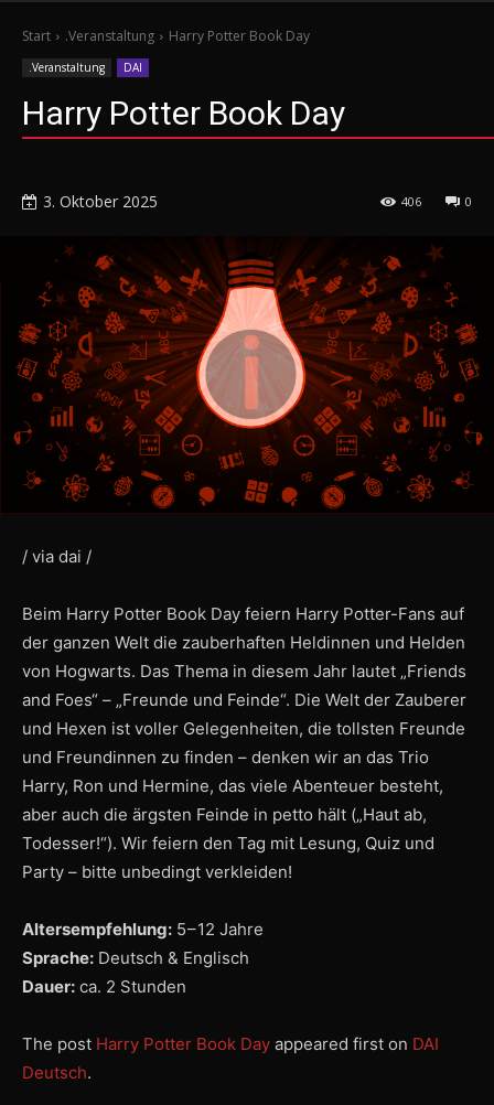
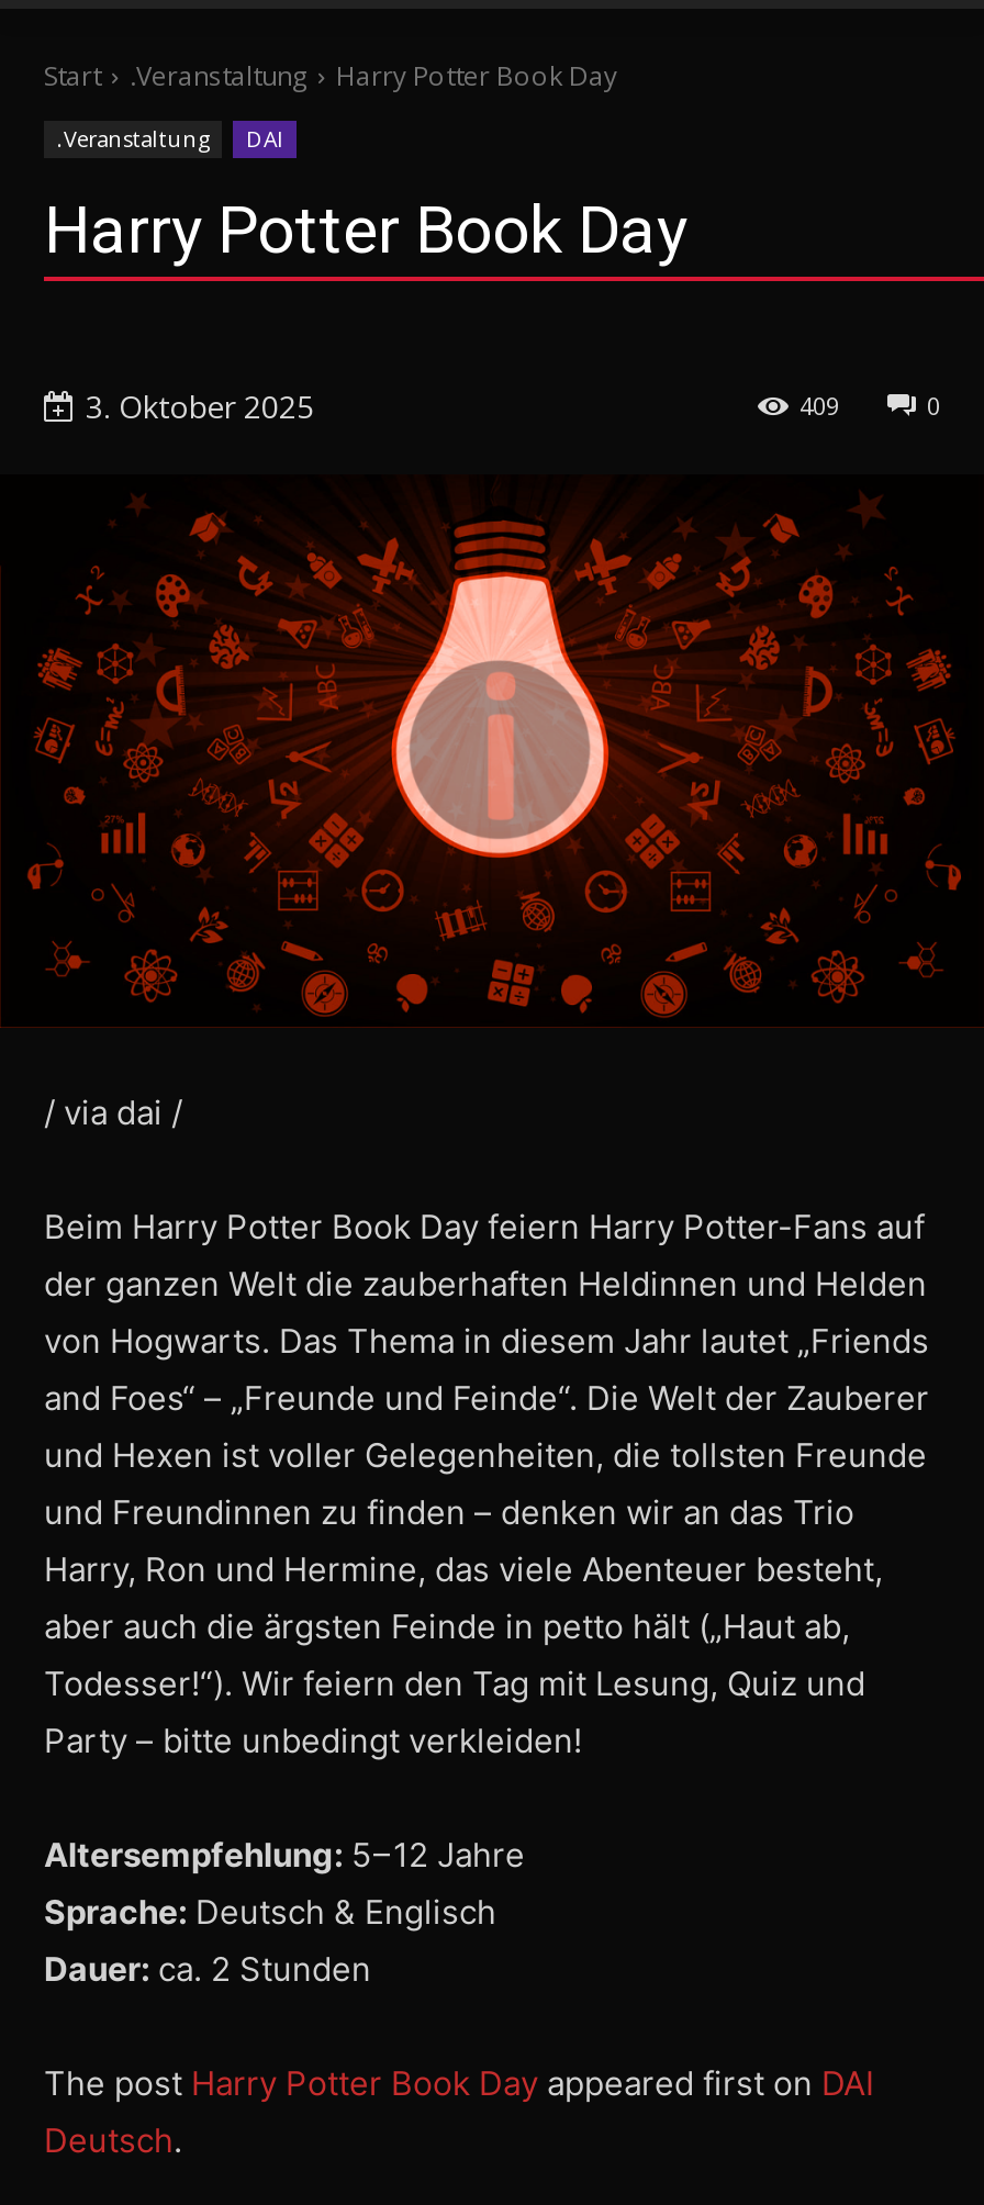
[401,193,421,210] 406 -> [800,389,839,422] 409

